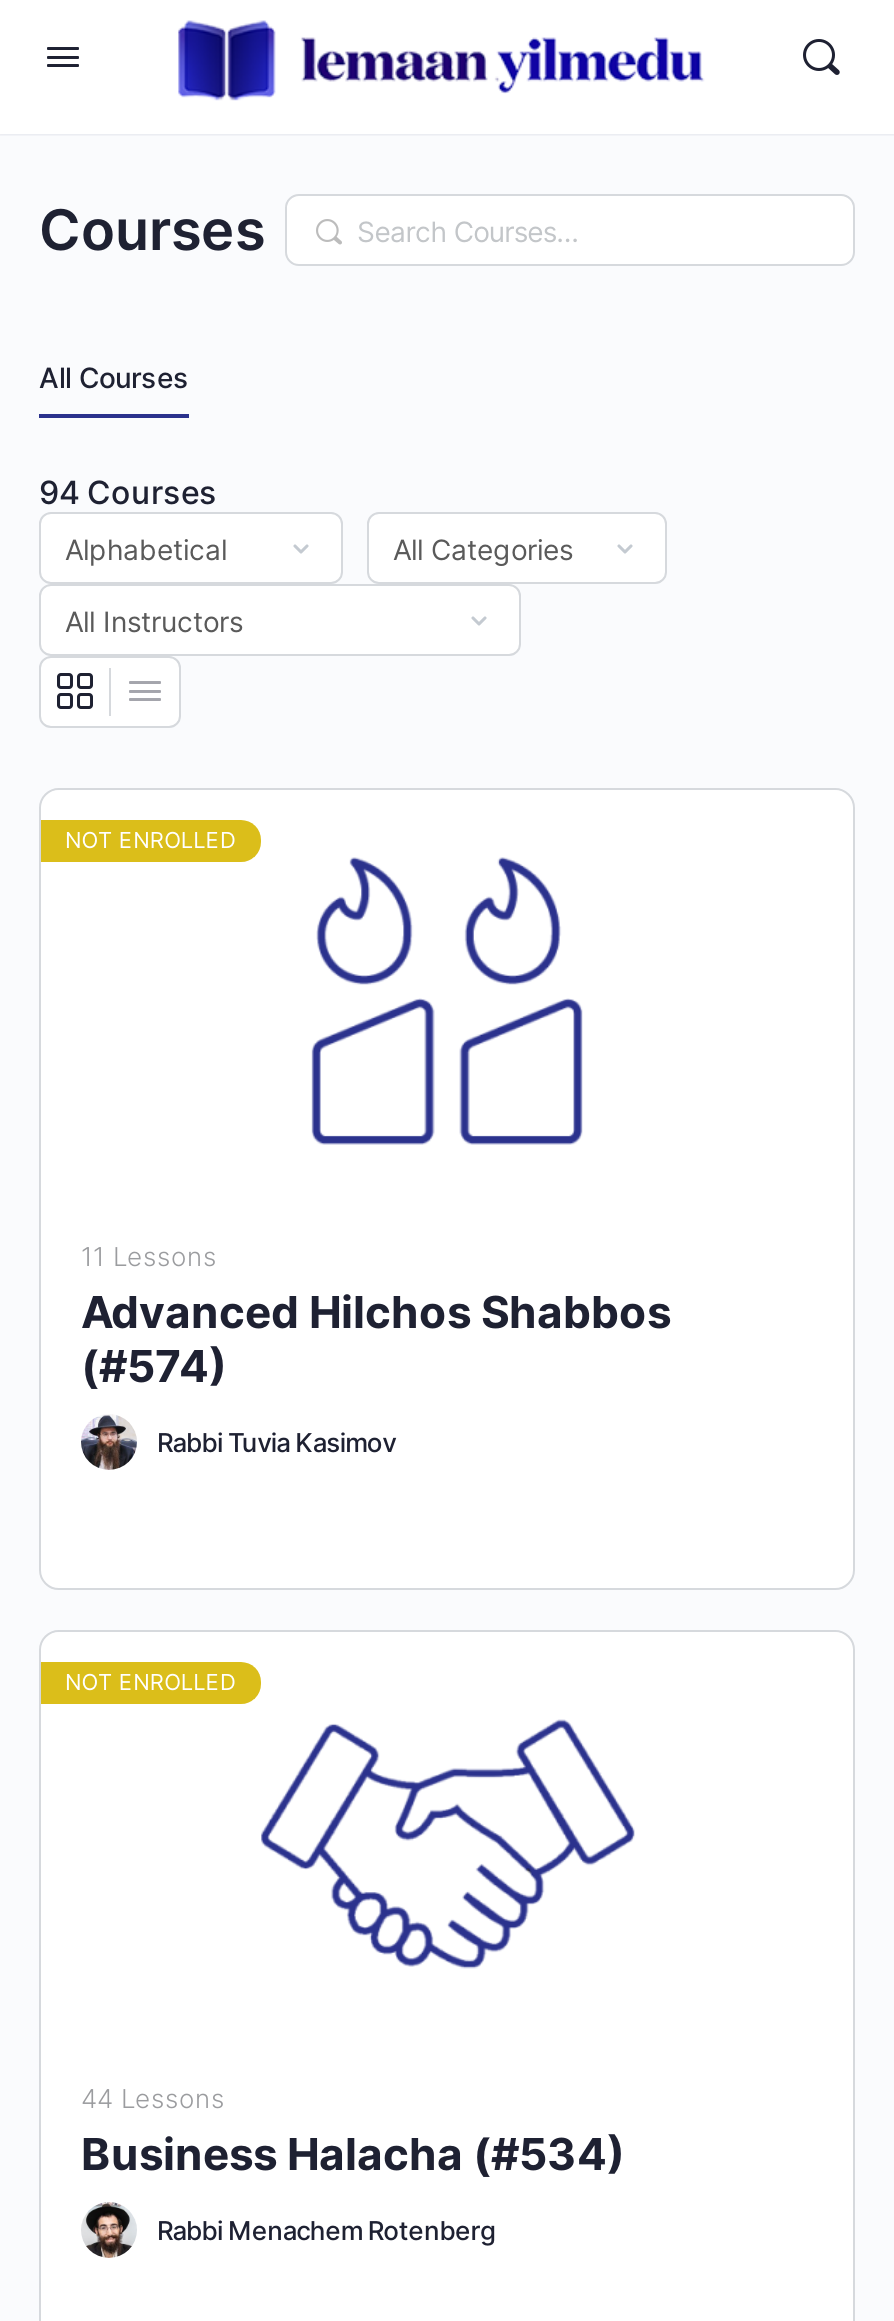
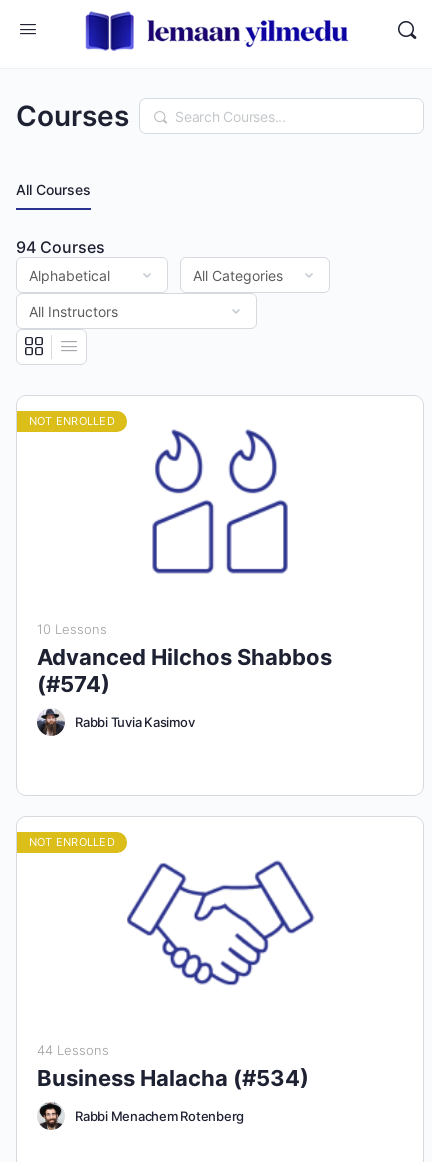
[81,1240,217,1272] 11 Lessons -> [37,621,107,637] 10 Lessons

